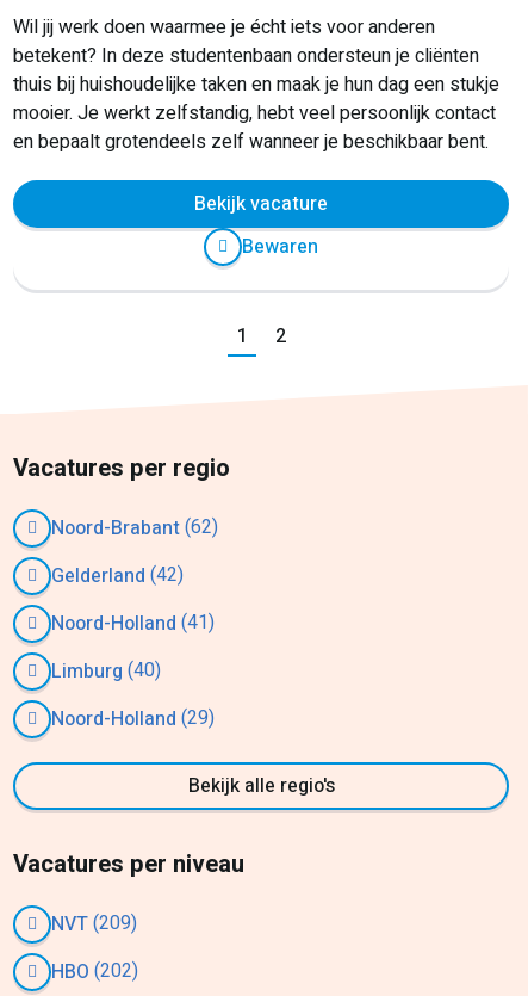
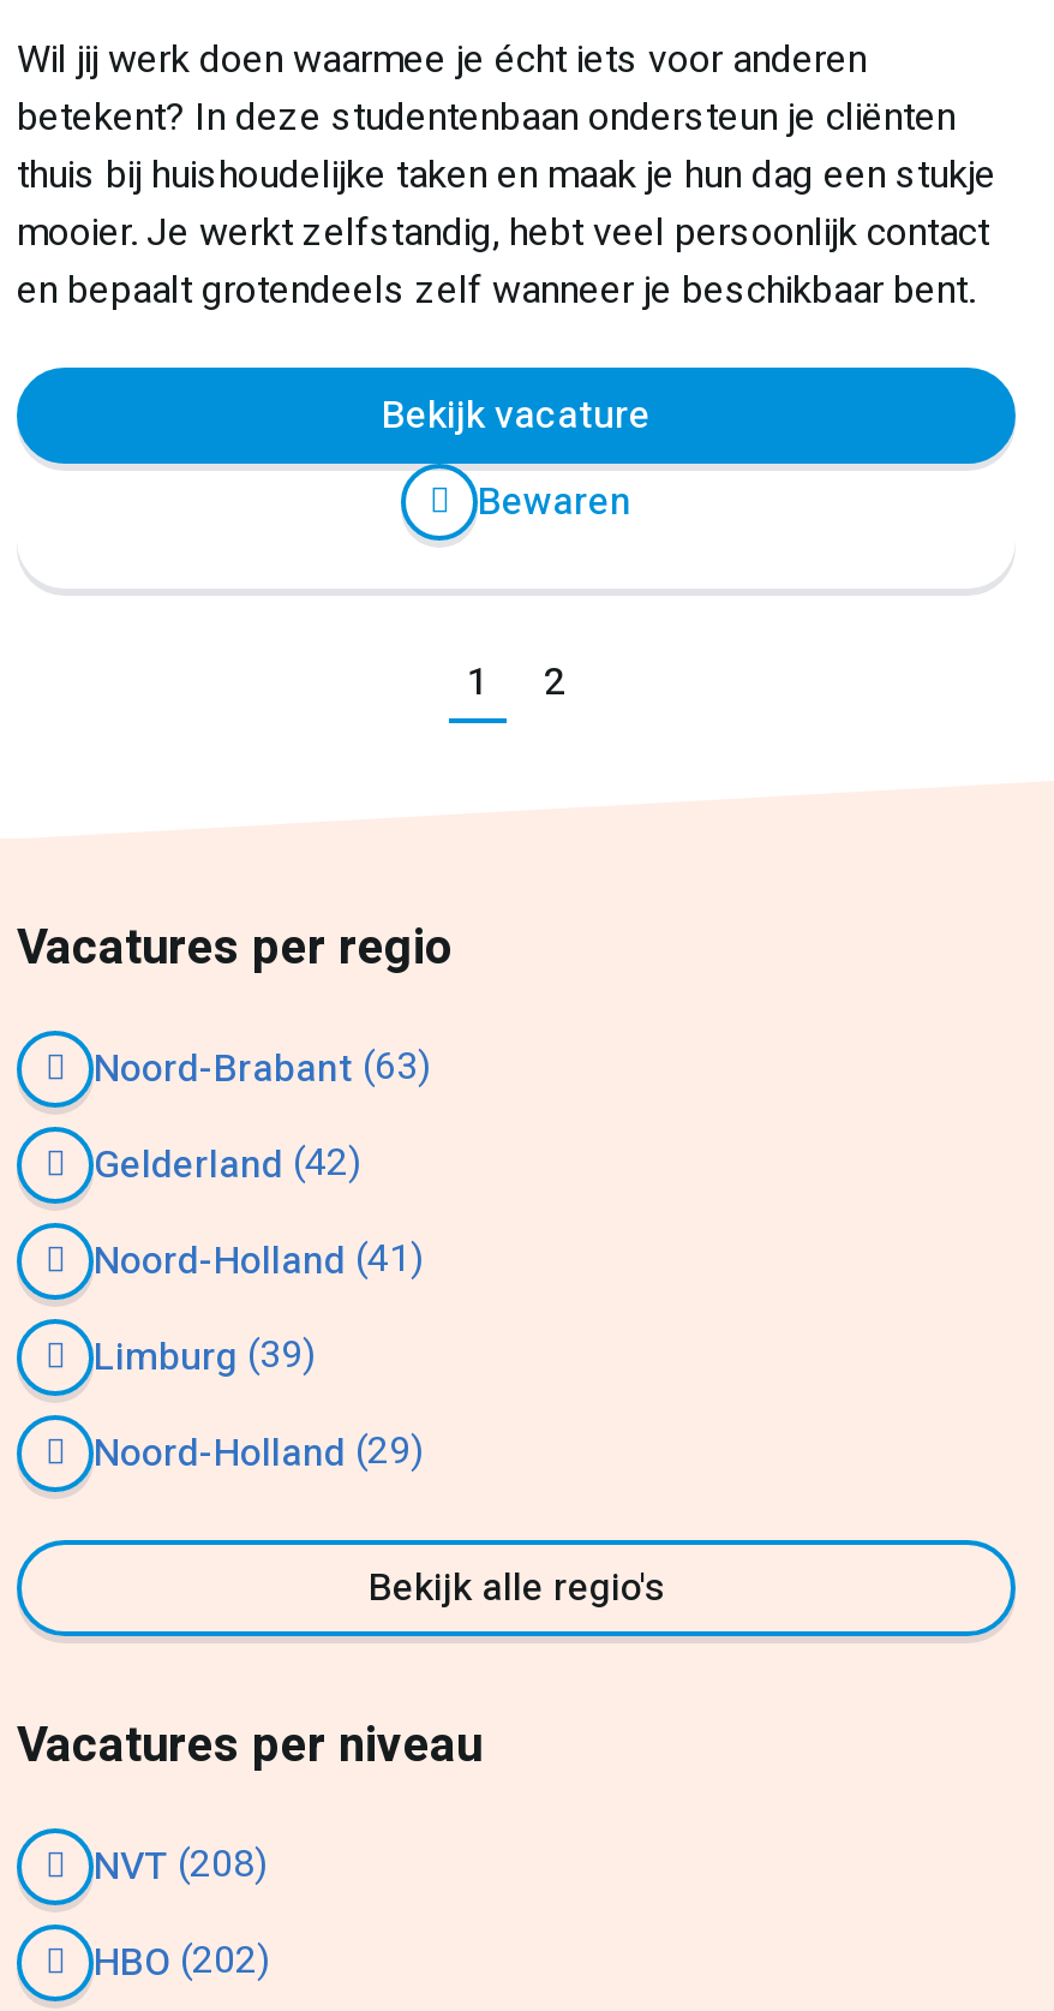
[51,513,218,543] Noord-Brabant (62) -> [94,1039,430,1099] Noord-Brabant (63)
[51,656,161,686] Limburg (40) -> [94,1327,315,1387] Limburg (39)
[51,909,137,939] NVT (209) -> [94,1836,267,1896] NVT (208)

